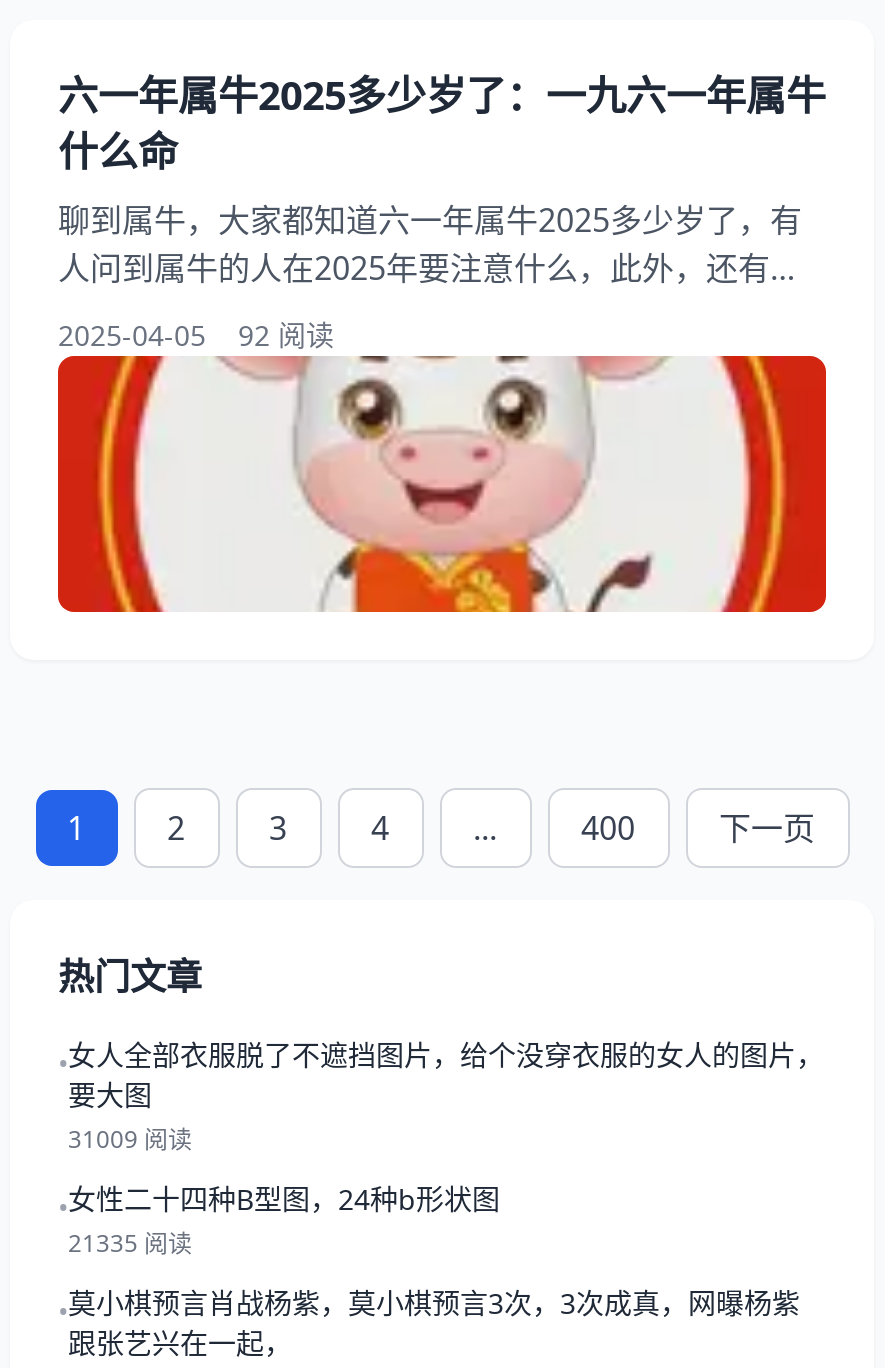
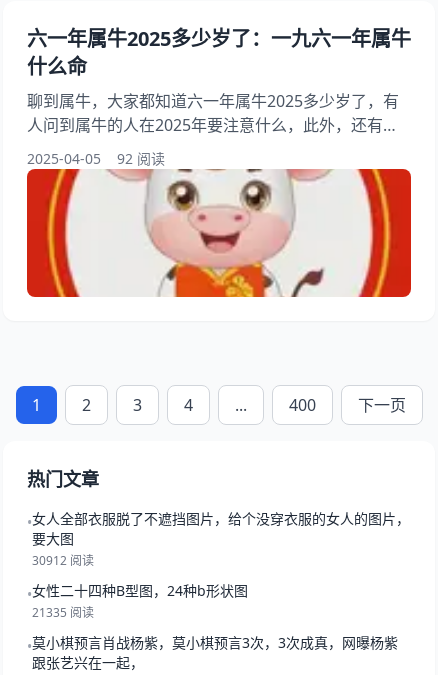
[68,1122,192,1156] 31009 阅读 -> [32,552,94,569] 30912 阅读

